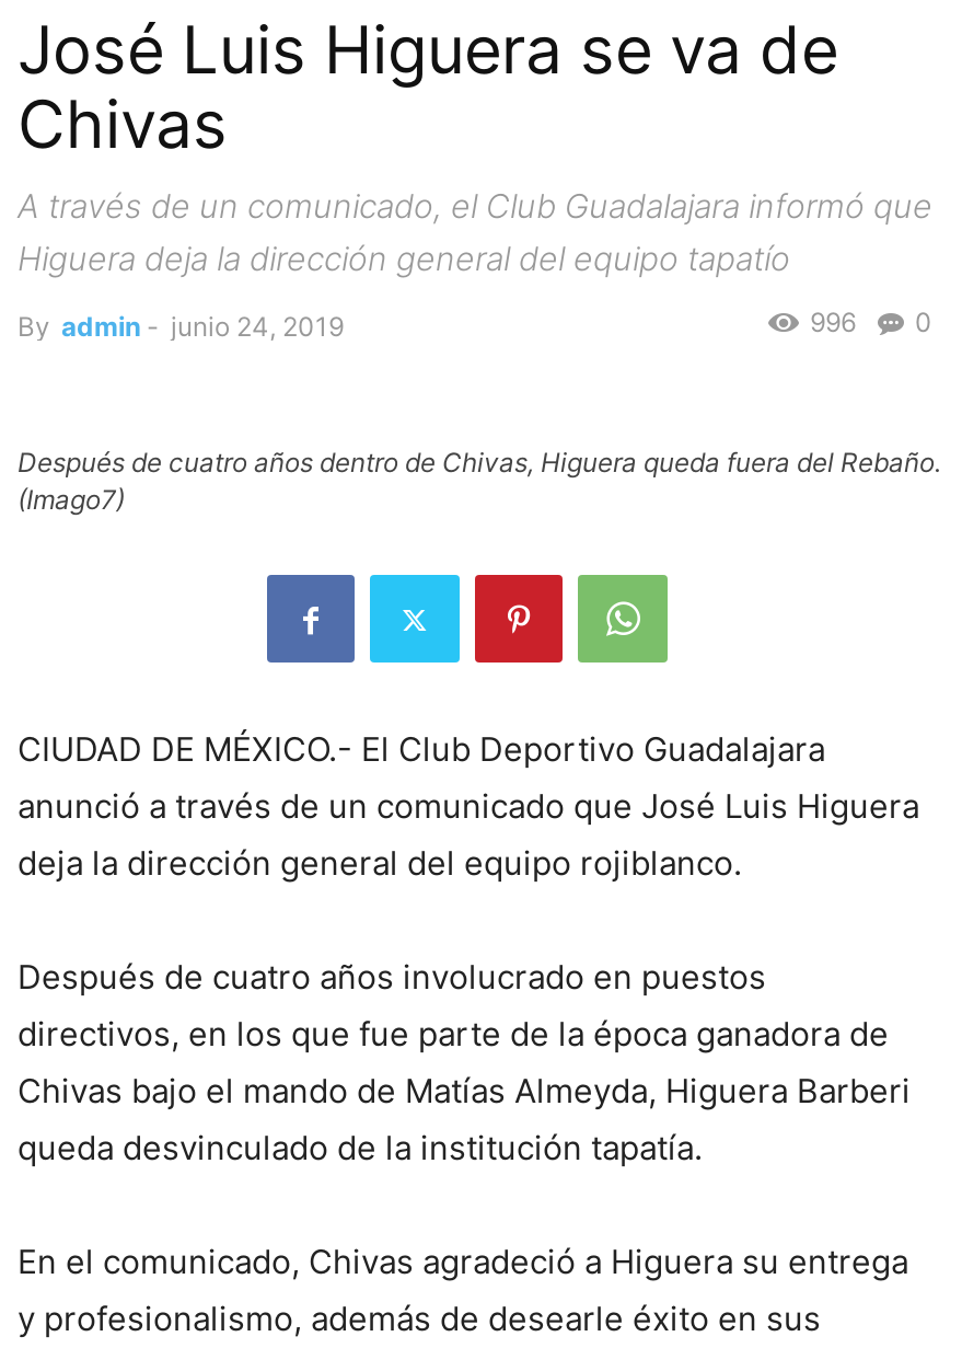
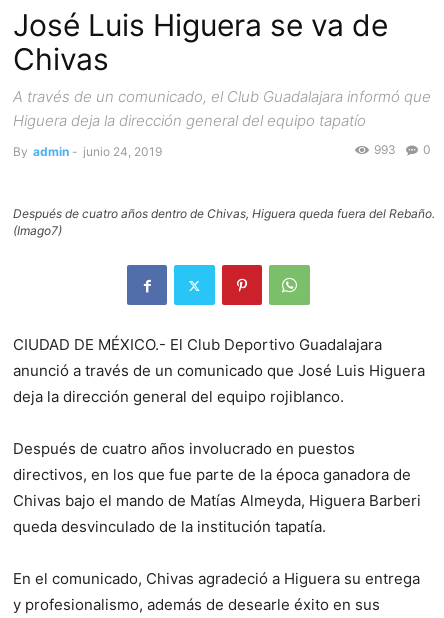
[810,306,932,338] 996 0 -> [374,142,431,157] 993 0

